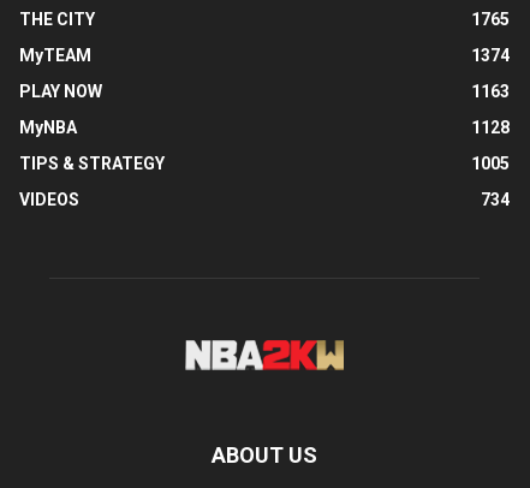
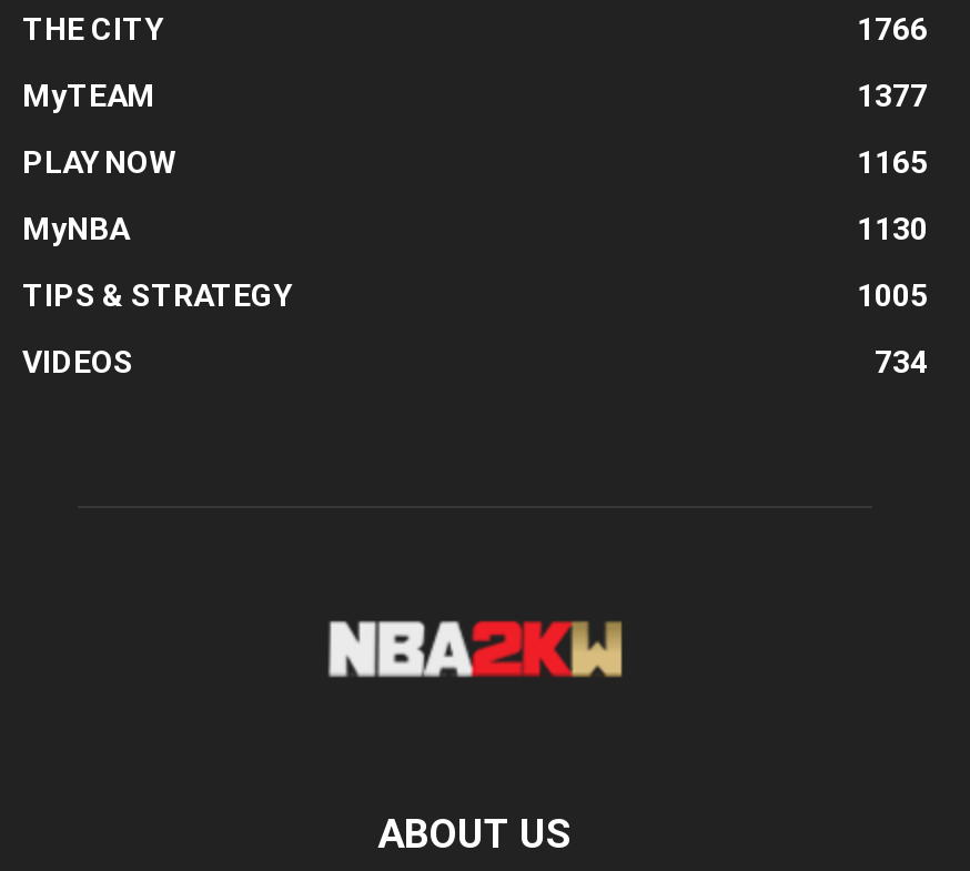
[471,9,510,28] 1765 -> [857,10,928,45] 1766
[471,45,510,64] 1374 -> [857,77,928,112] 1377
[471,81,510,100] 1163 -> [857,143,928,179] 1165
[471,117,510,136] 1128 -> [857,210,928,245] 1130

